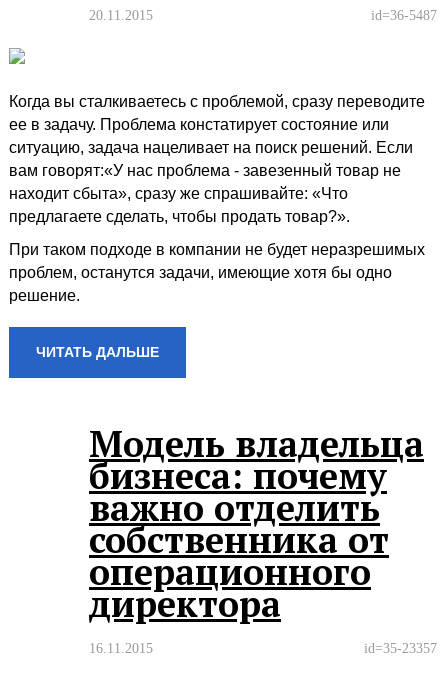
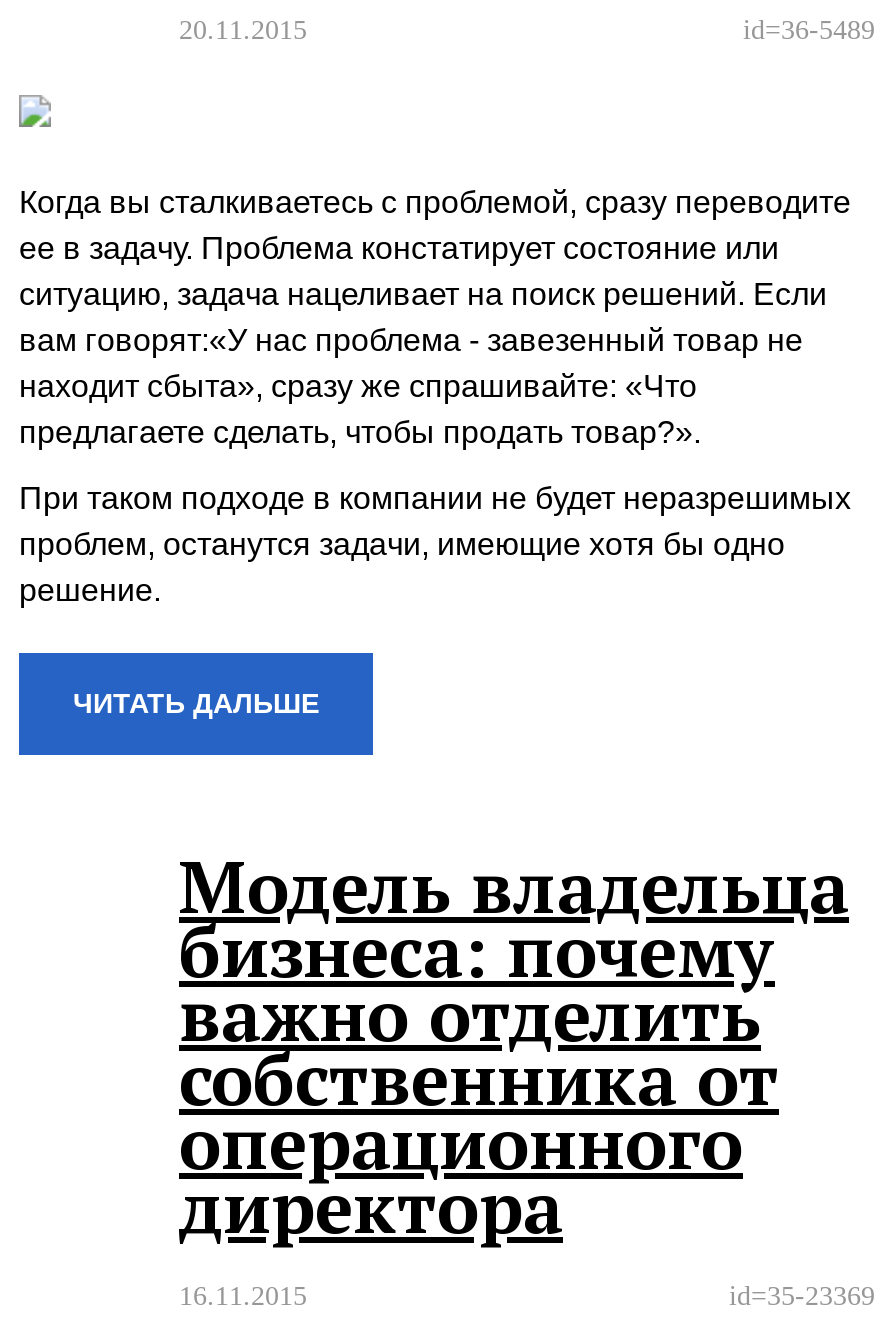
[371,8,437,23] id=36-5487 -> [743,15,875,45] id=36-5489
[364,641,437,656] id=35-23357 -> [729,1281,875,1311] id=35-23369

